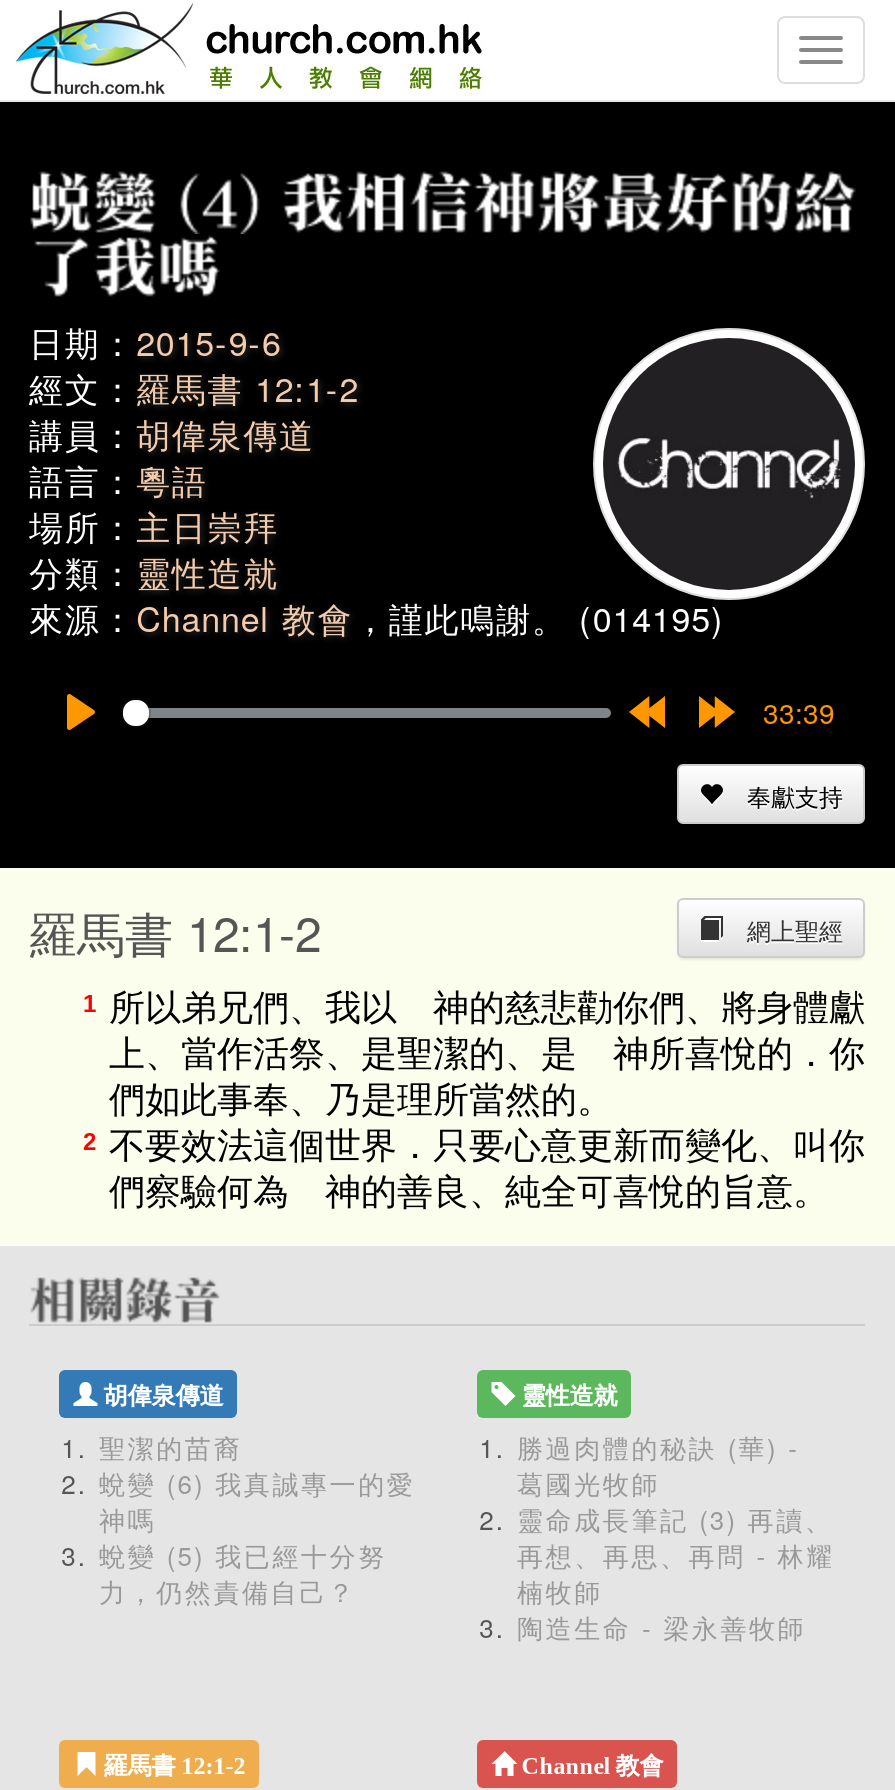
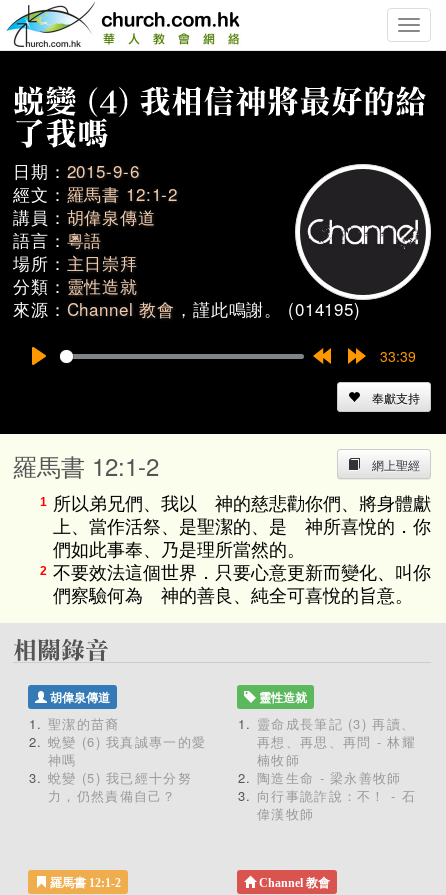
[517,1428,799,1502] 勝過肉體的秘訣 (華) - | 葛國光牧師 -> none
moved [517,1500,835,1646] -> [257,714,416,787]: 靈命成長筆記 (3) 再讀、 | 再想、再思、再問 - 林耀 | 楠牧師 | 陶造生命 - 梁永善牧師
none -> [257,786,416,823] 向行事詭詐說：不！ - 石 | 偉漢牧師

